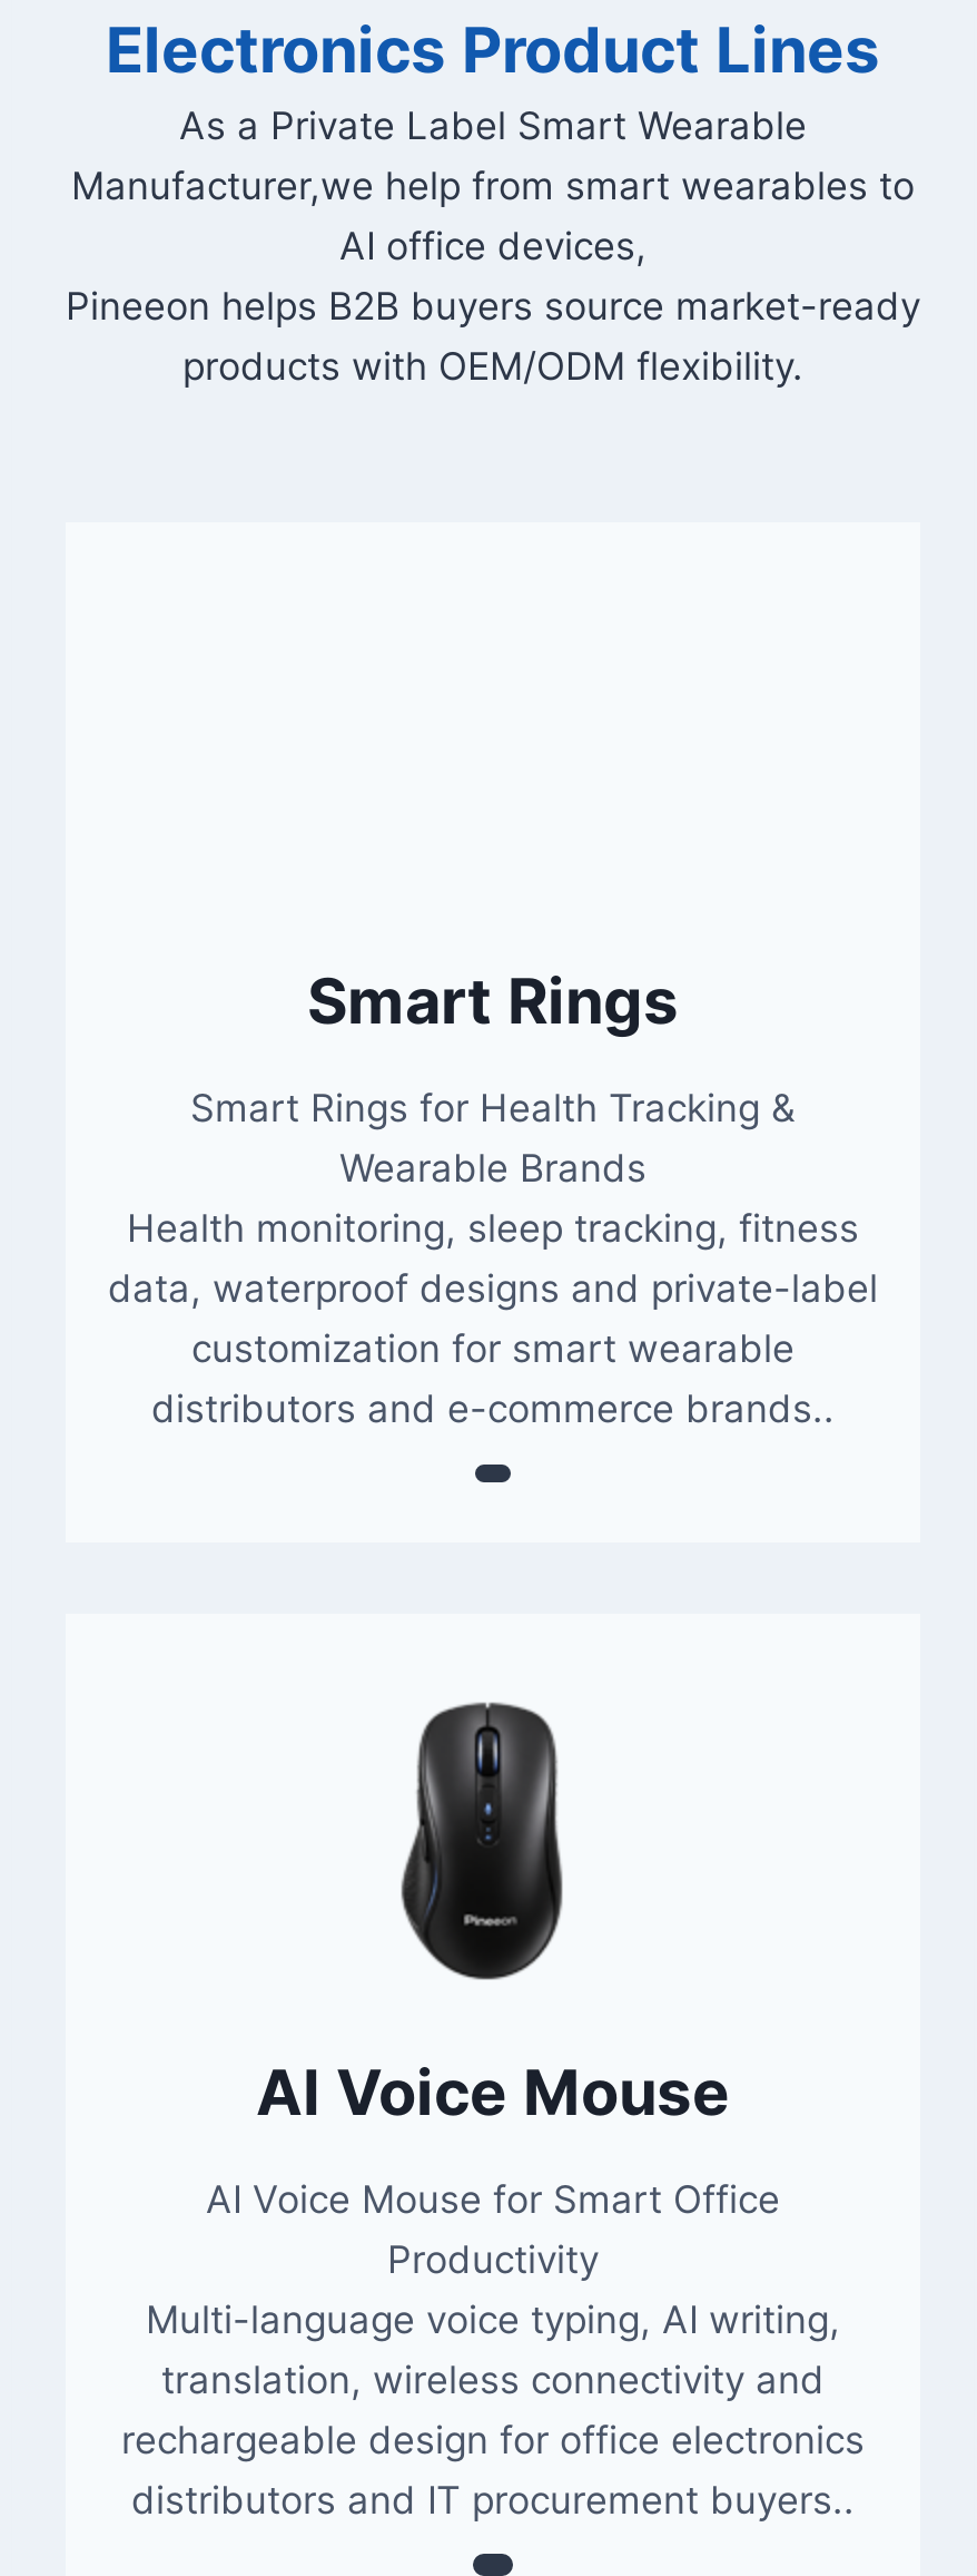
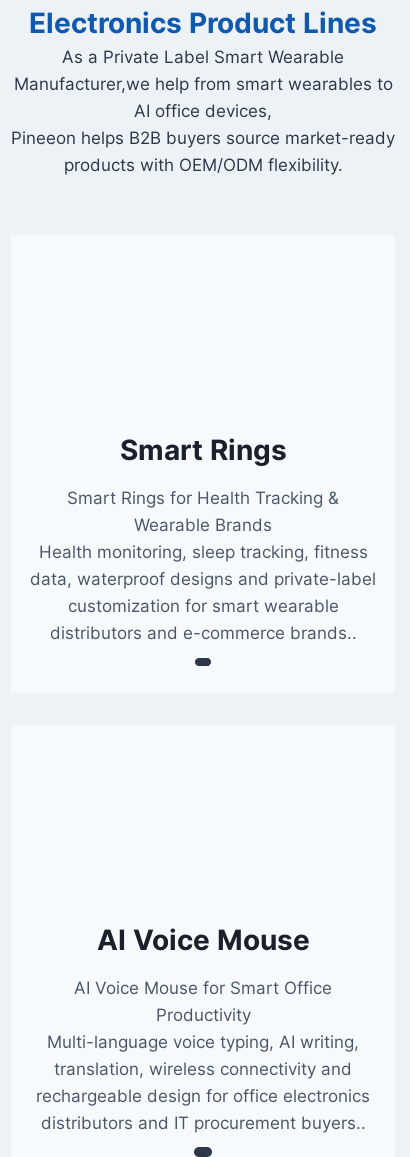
[399,1701,564,1981] [image] -> none

